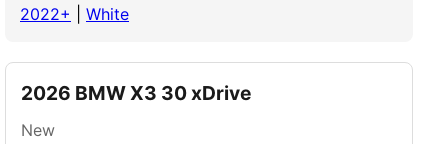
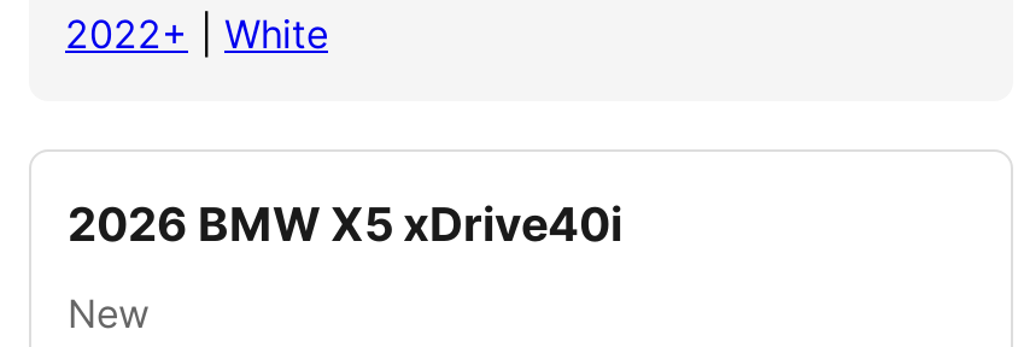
[21,81,251,105] 2026 BMW X3 30 xDrive -> [68,195,622,253] 2026 BMW X5 xDrive40i

